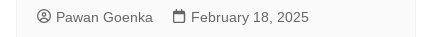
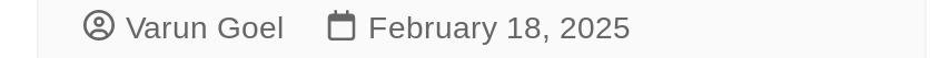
[56,9,153,25] Pawan Goenka -> [126,10,284,45] Varun Goel

